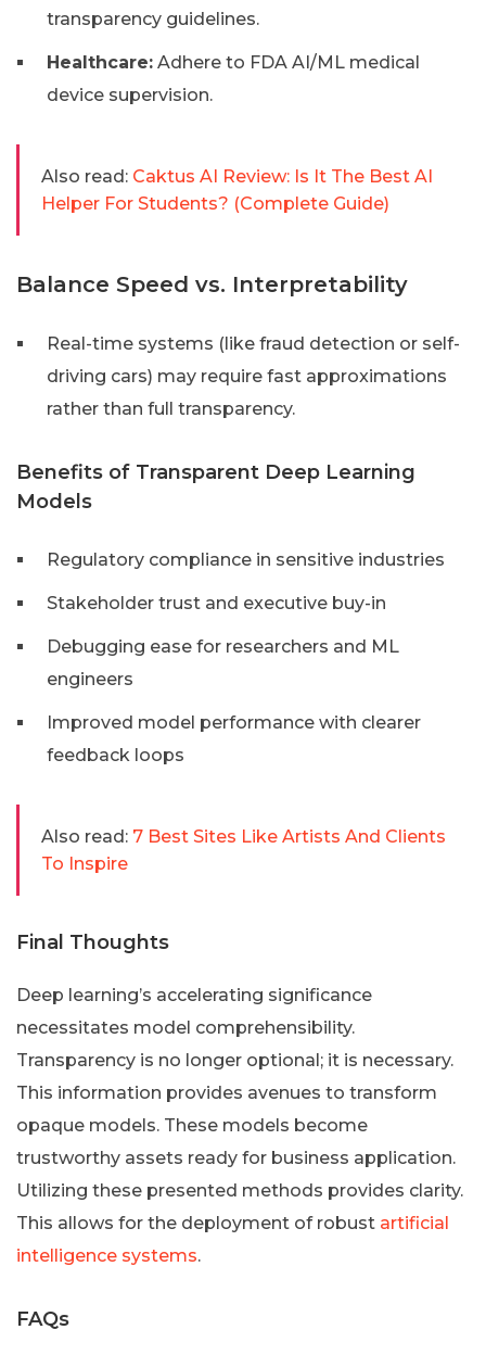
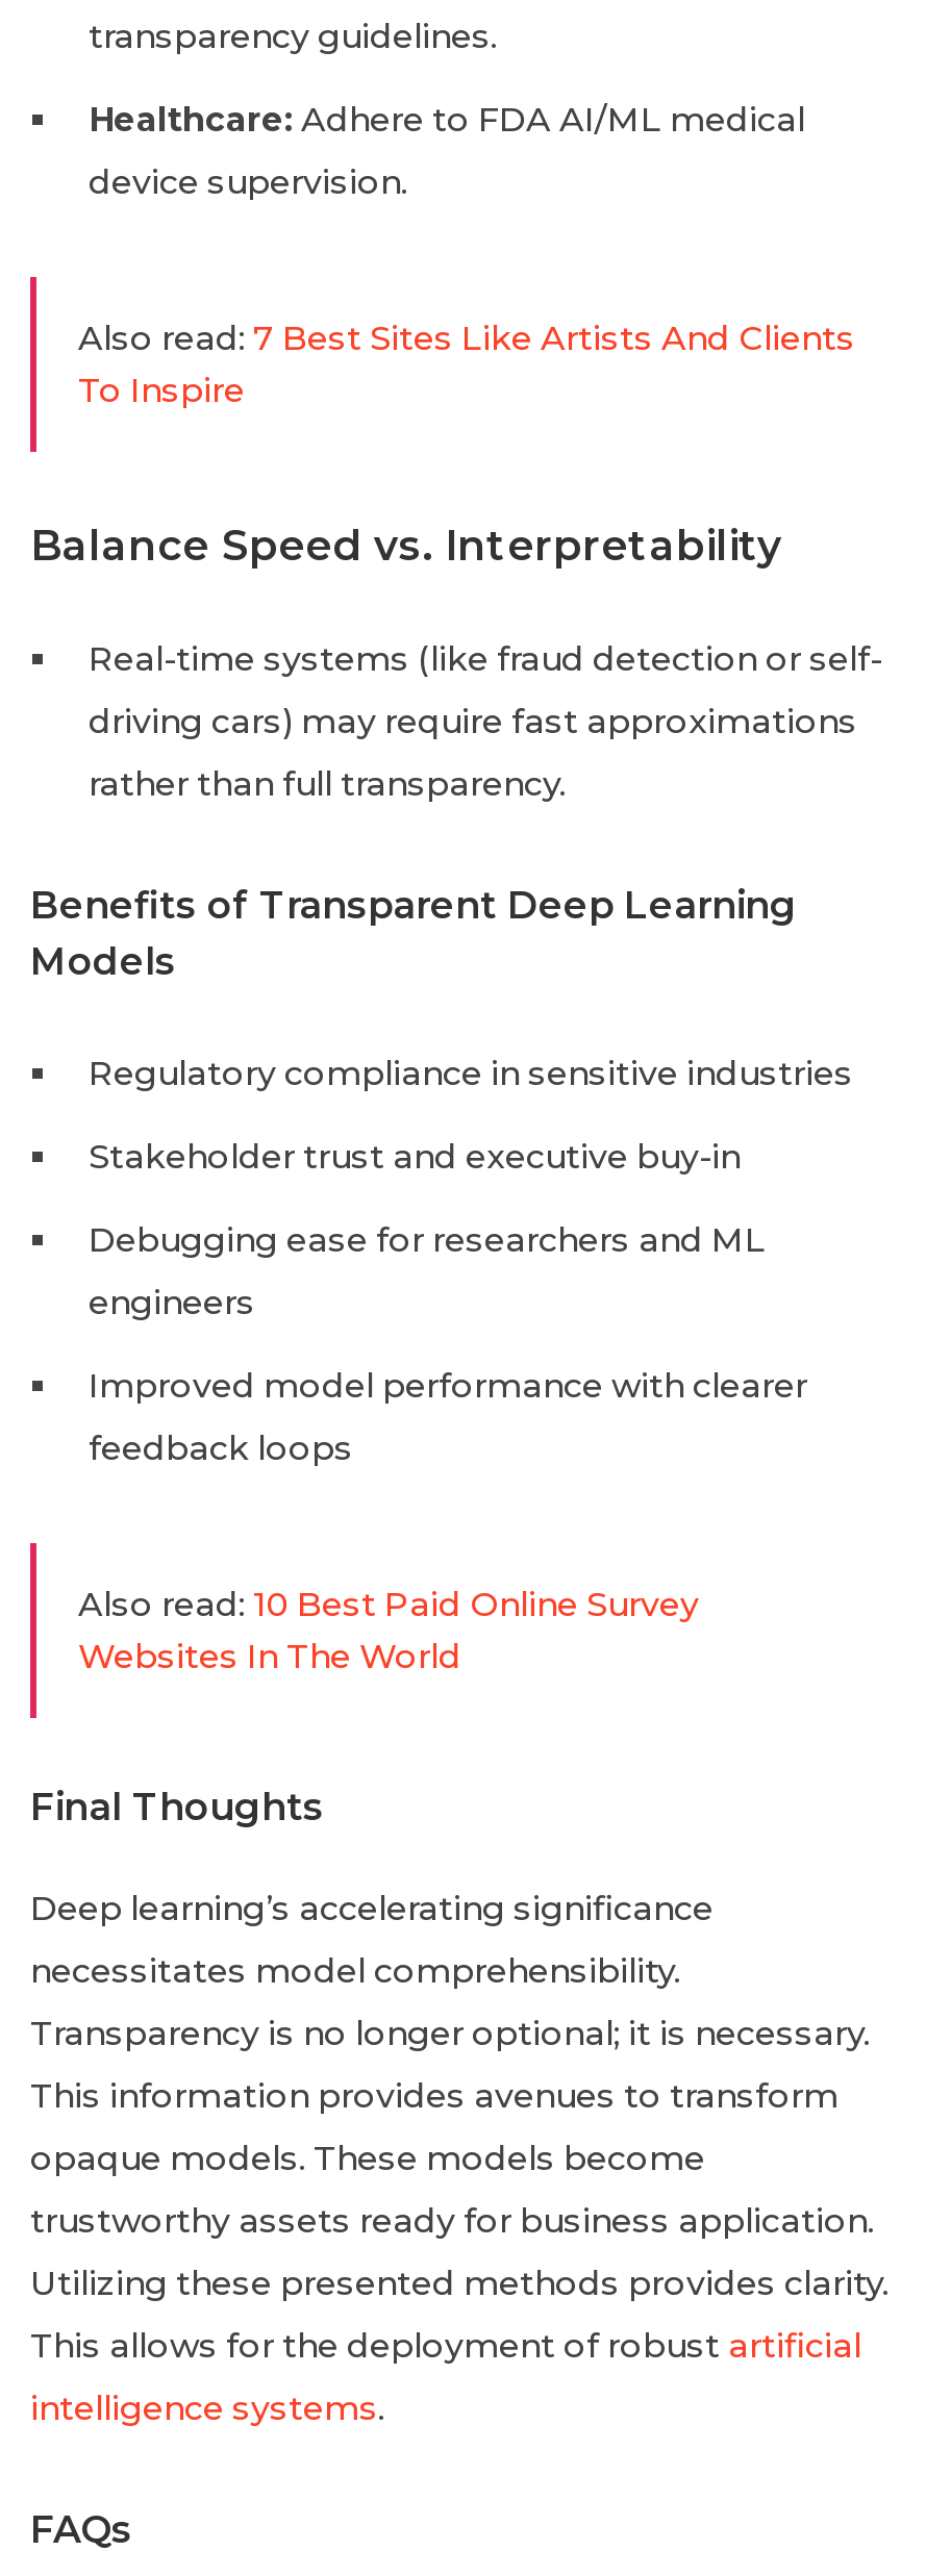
[41,166,433,214] Also read: Caktus AI Review: Is It The Best AI | Helper For Students? (Complete Guide) -> none
none -> [78,1585,699,1676] Also read: 10 Best Paid Online Survey | Websites In The World
moved [41,826,446,874] -> [78,318,855,410]: Also read: 7 Best Sites Like Artists And Clients | To Inspire

